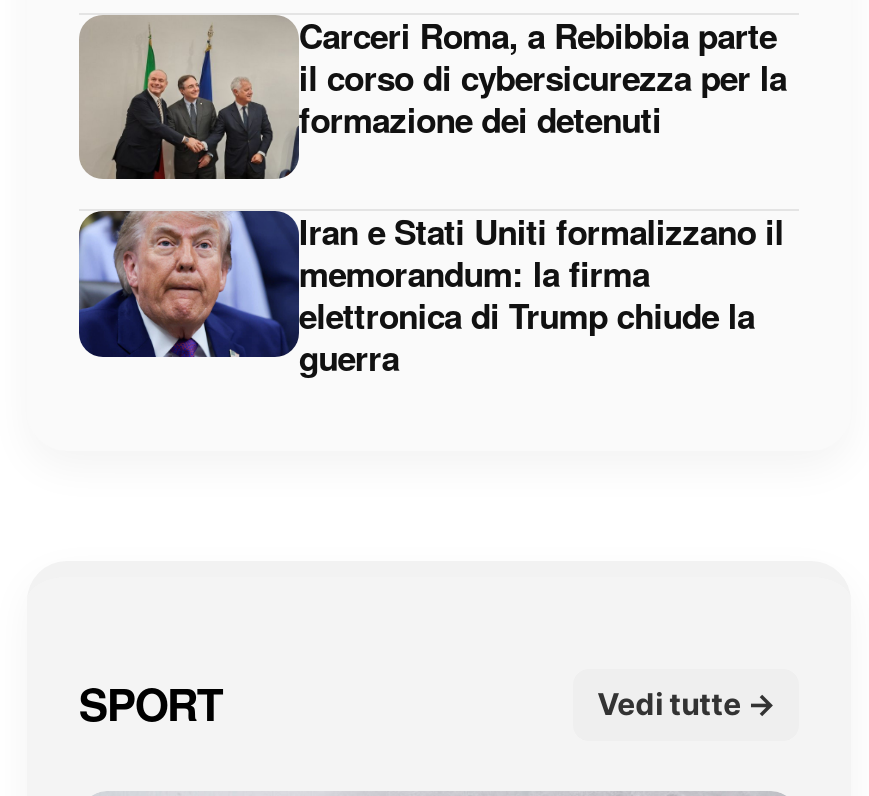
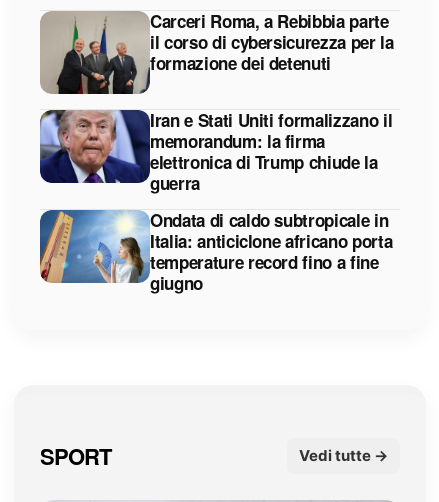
none -> [39,208,392,295] [image] | Ondata di caldo subtropicale in | Italia: anticiclone africano porta | temperature record fino a fine | giugno

